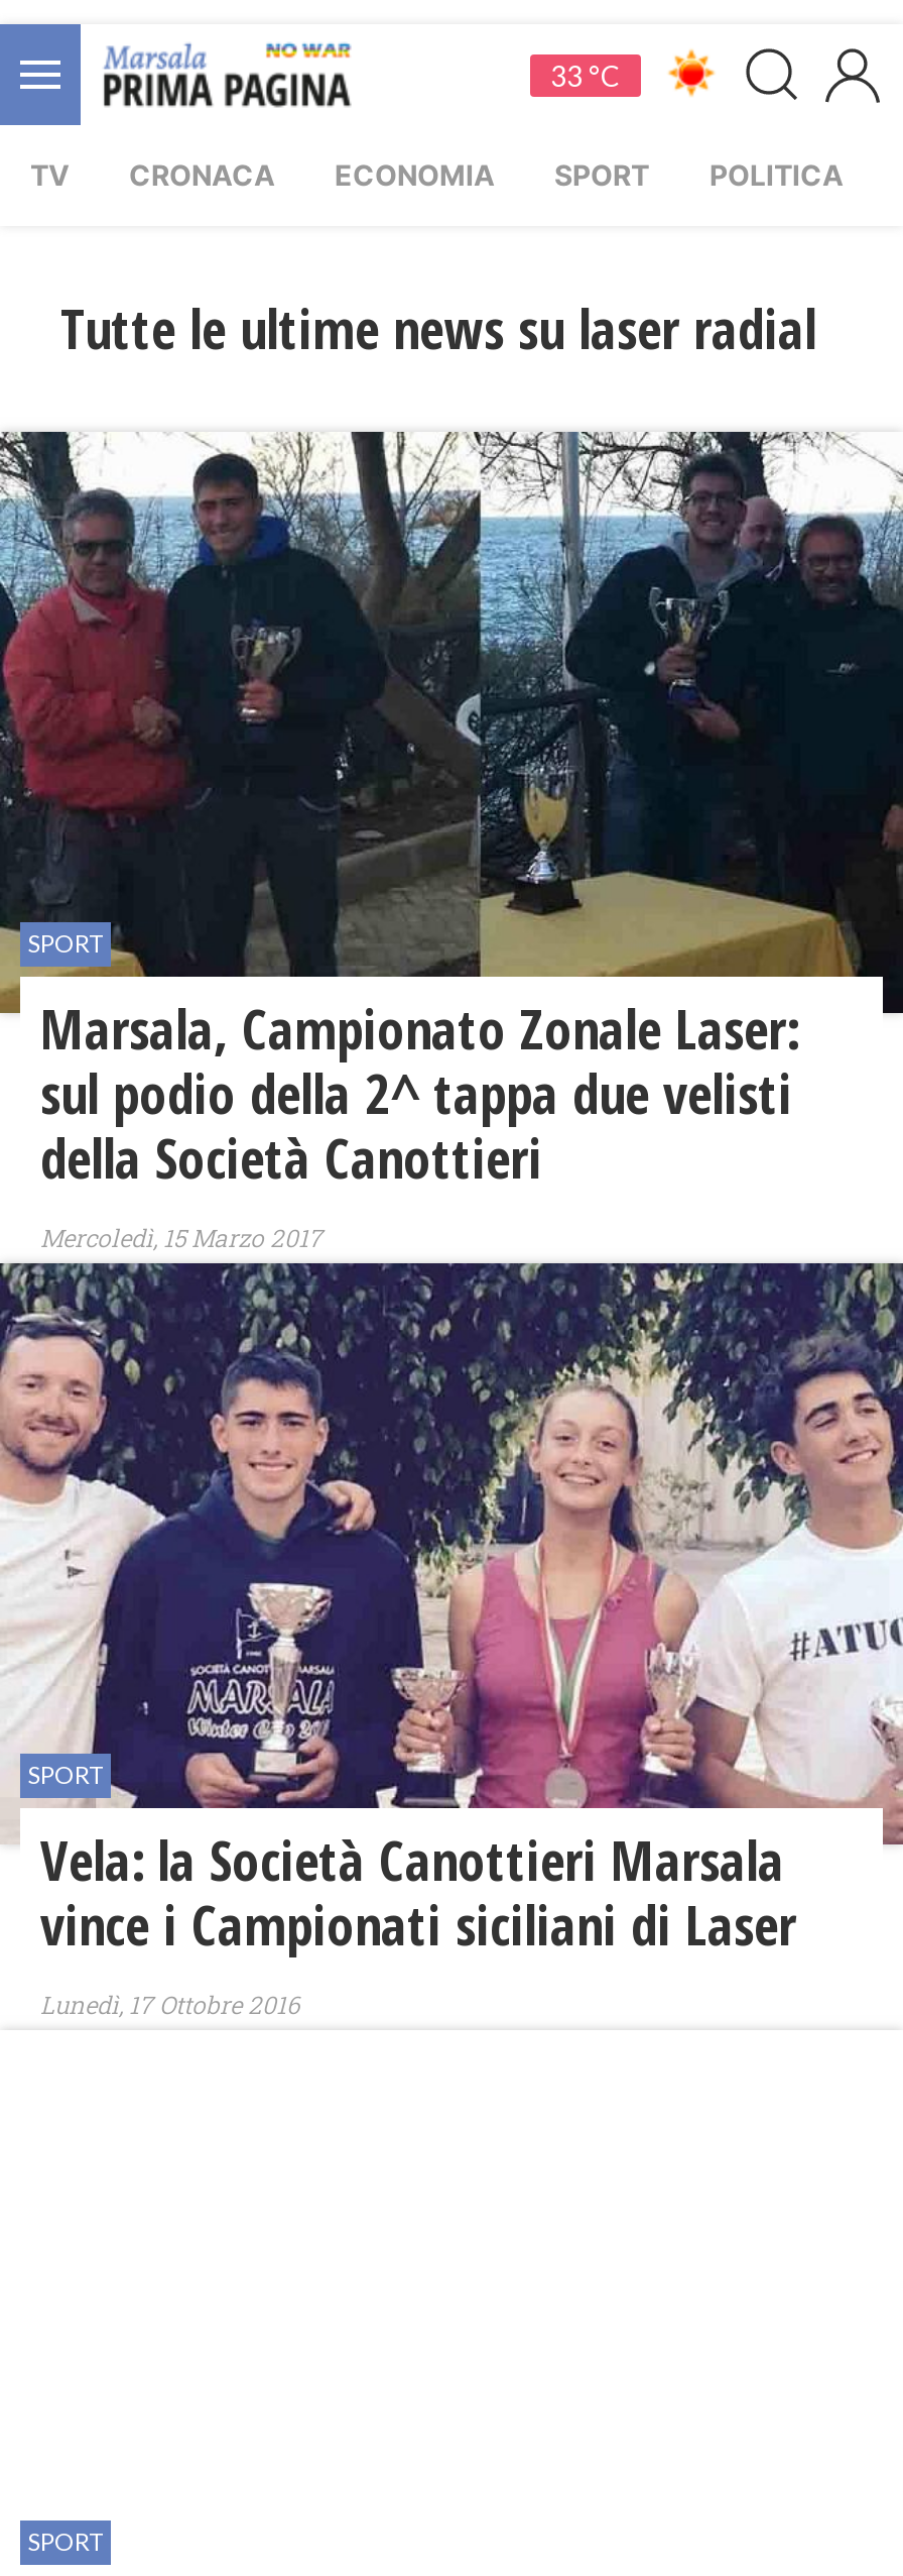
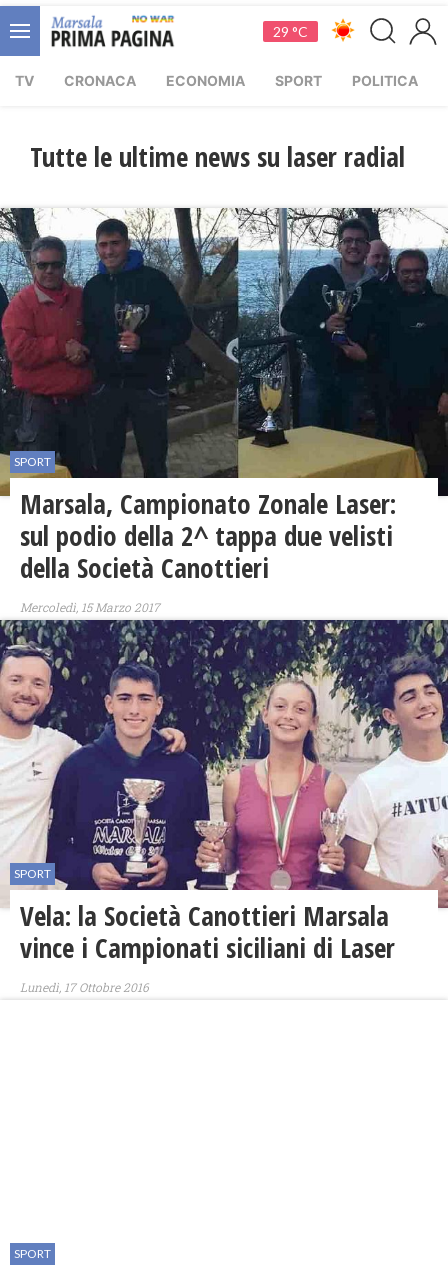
[550,58,621,92] 33 °C -> [273,22,308,39] 29 °C

